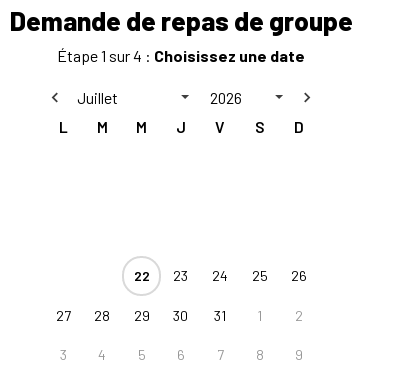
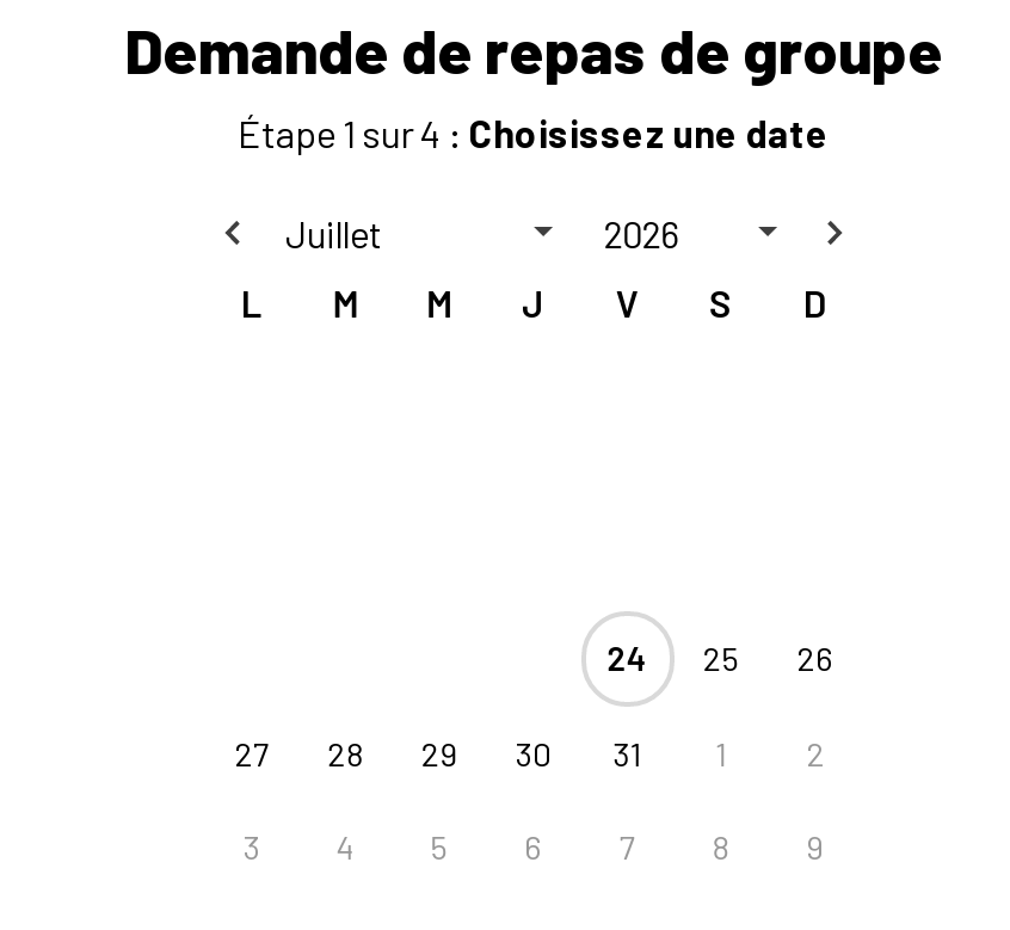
[134,267,188,284] 22 | 23 -> none

